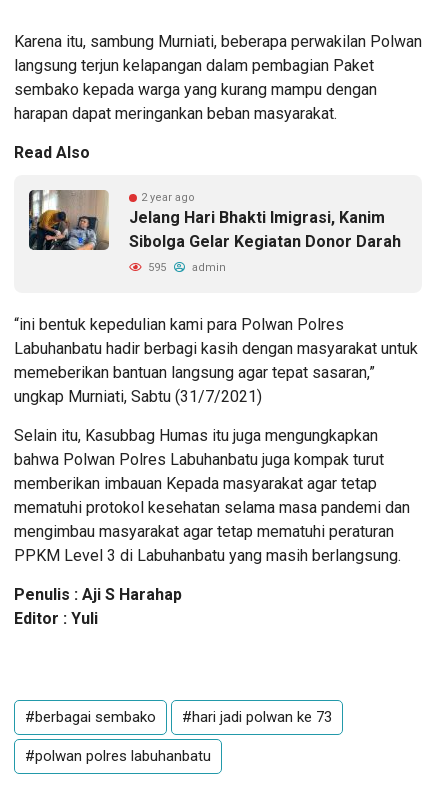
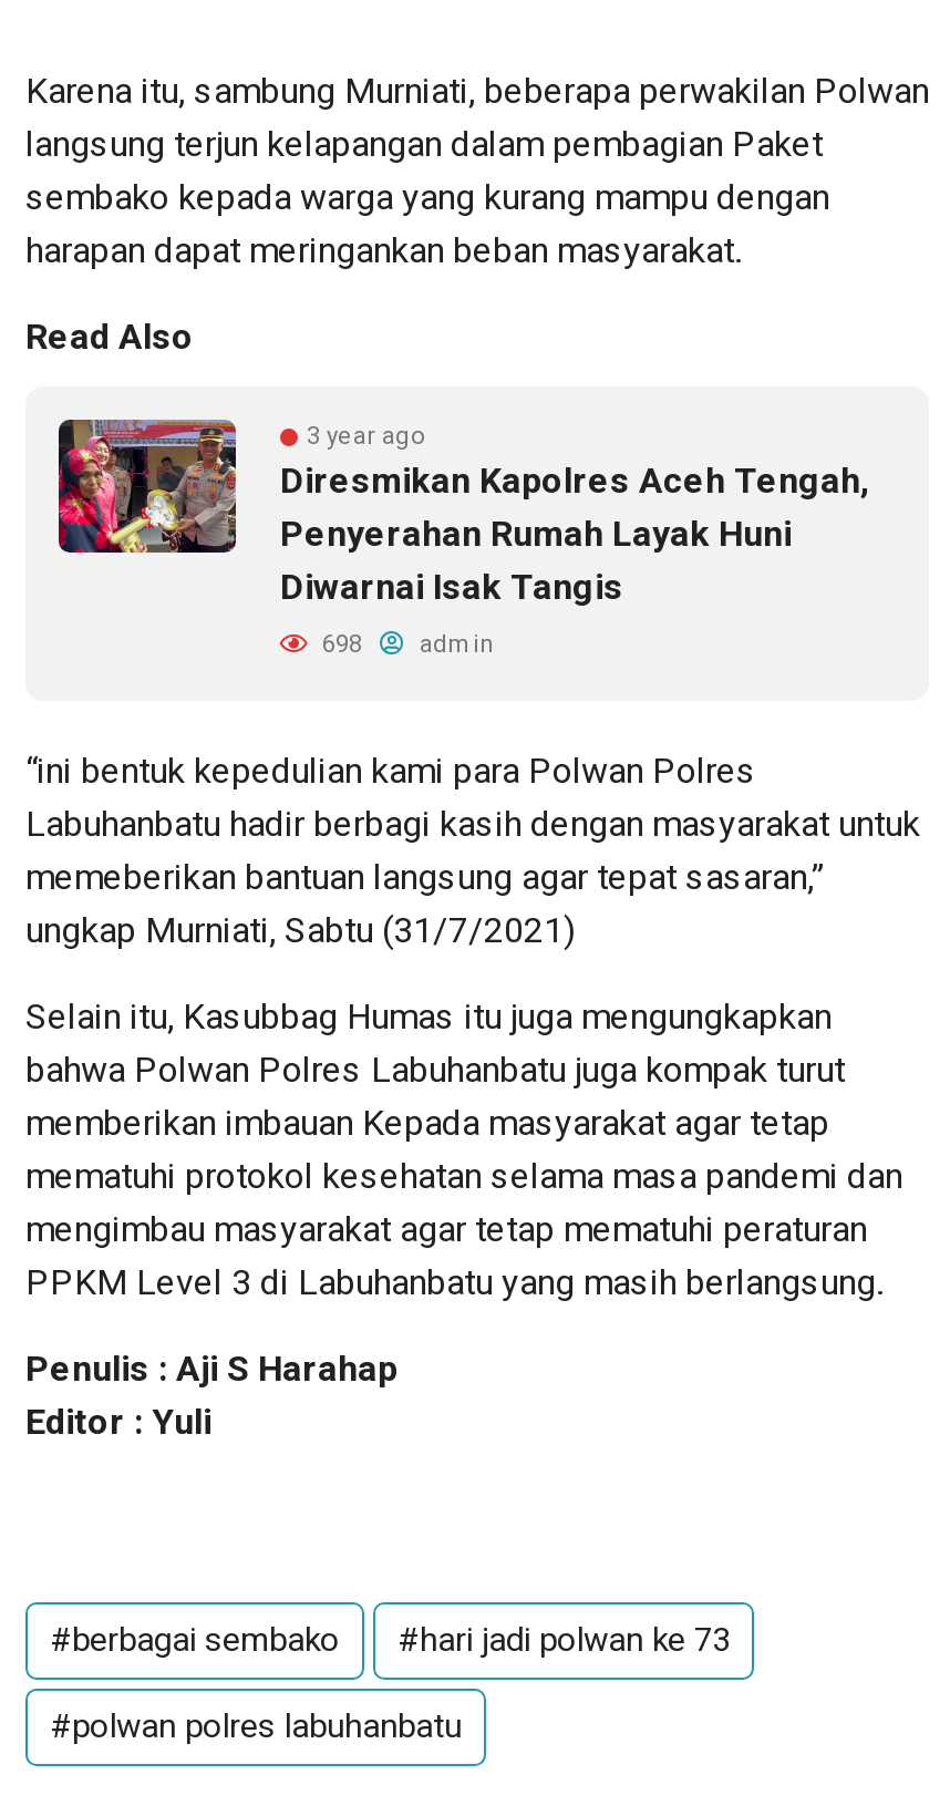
[28,189,405,251] [image] | 2 year ago | Jelang Hari Bhakti Imigrasi, Kanim | Sibolga Gelar Kegiatan Donor Darah -> [56,417,869,608] [image] | 3 year ago | Diresmikan Kapolres Aceh Tengah, | Penyerahan Rumah Layak Huni | Diwarnai Isak Tangis
[145,261,226,274] 595 admin -> [316,630,495,659] 698 admin

